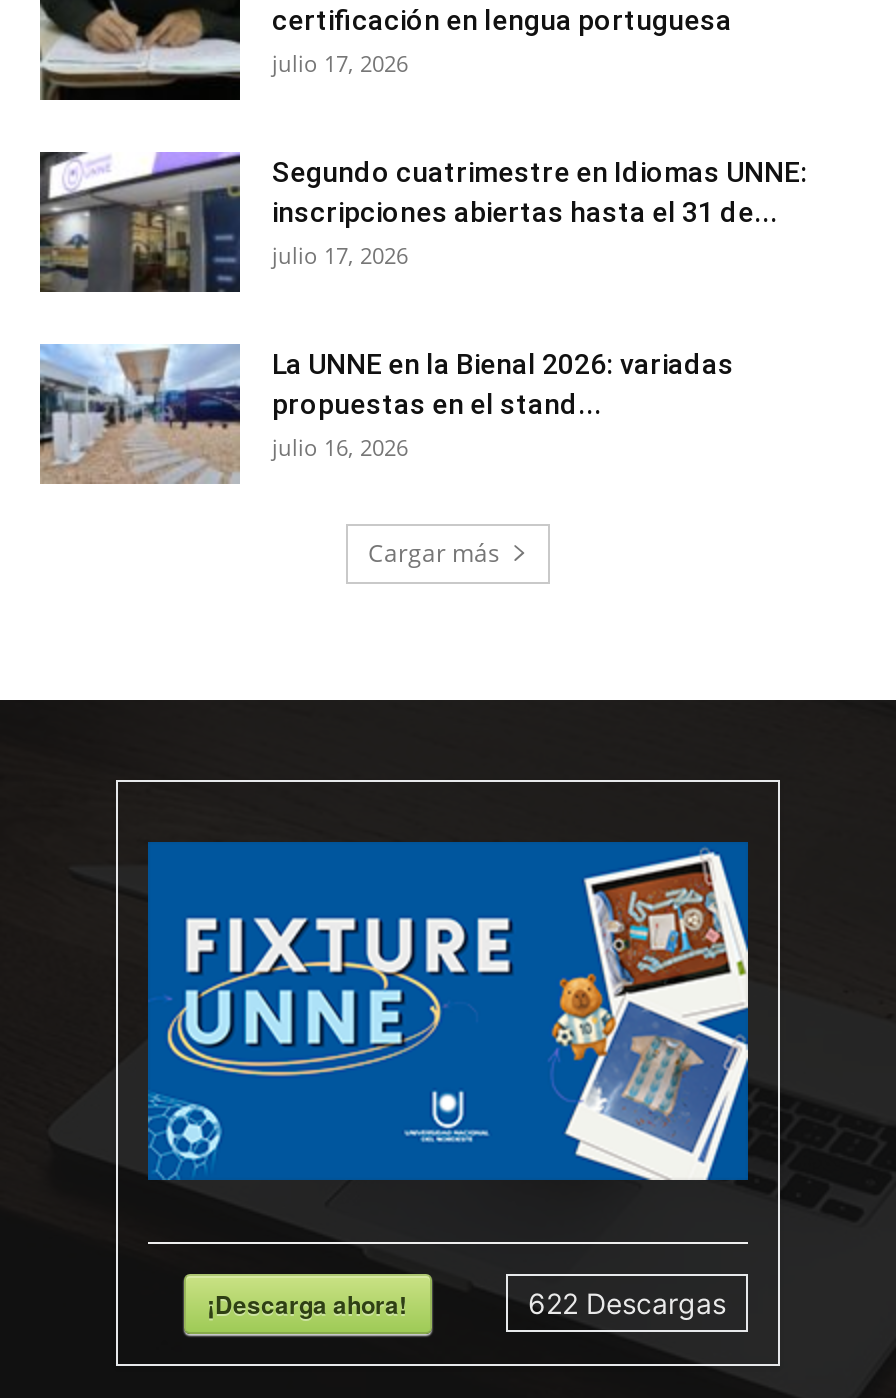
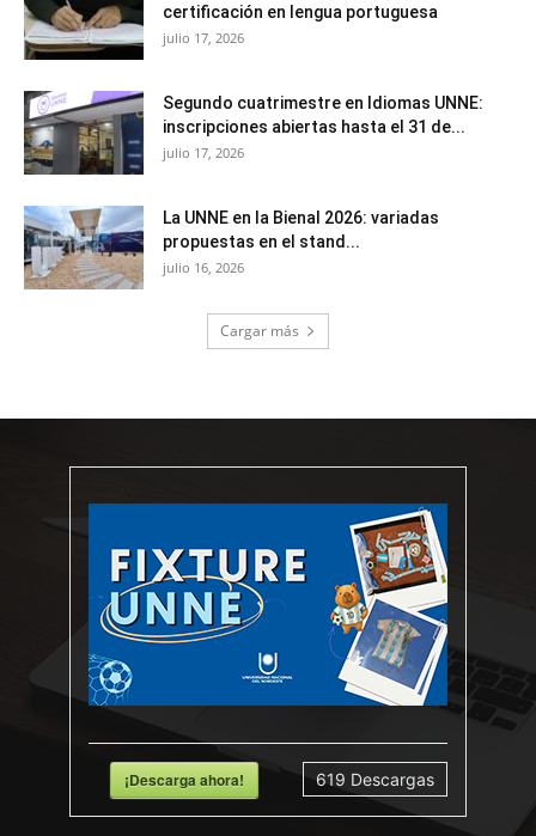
[528,1286,726,1320] 622 Descargas -> [316,769,434,790] 619 Descargas

